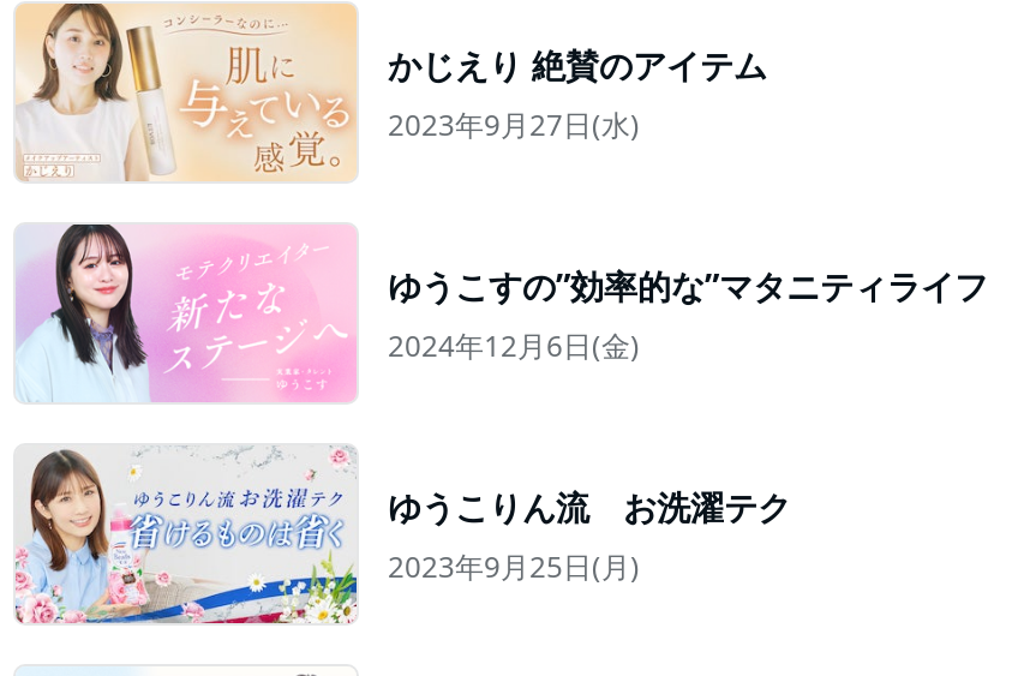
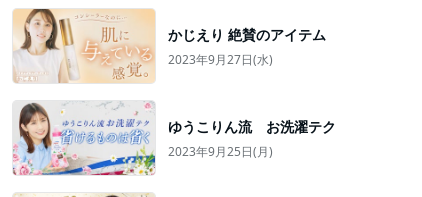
[16,222,988,402] [image] | ゆうこすの”効率的な”マタニティライフ | 2024年12月6日(金) -> none

